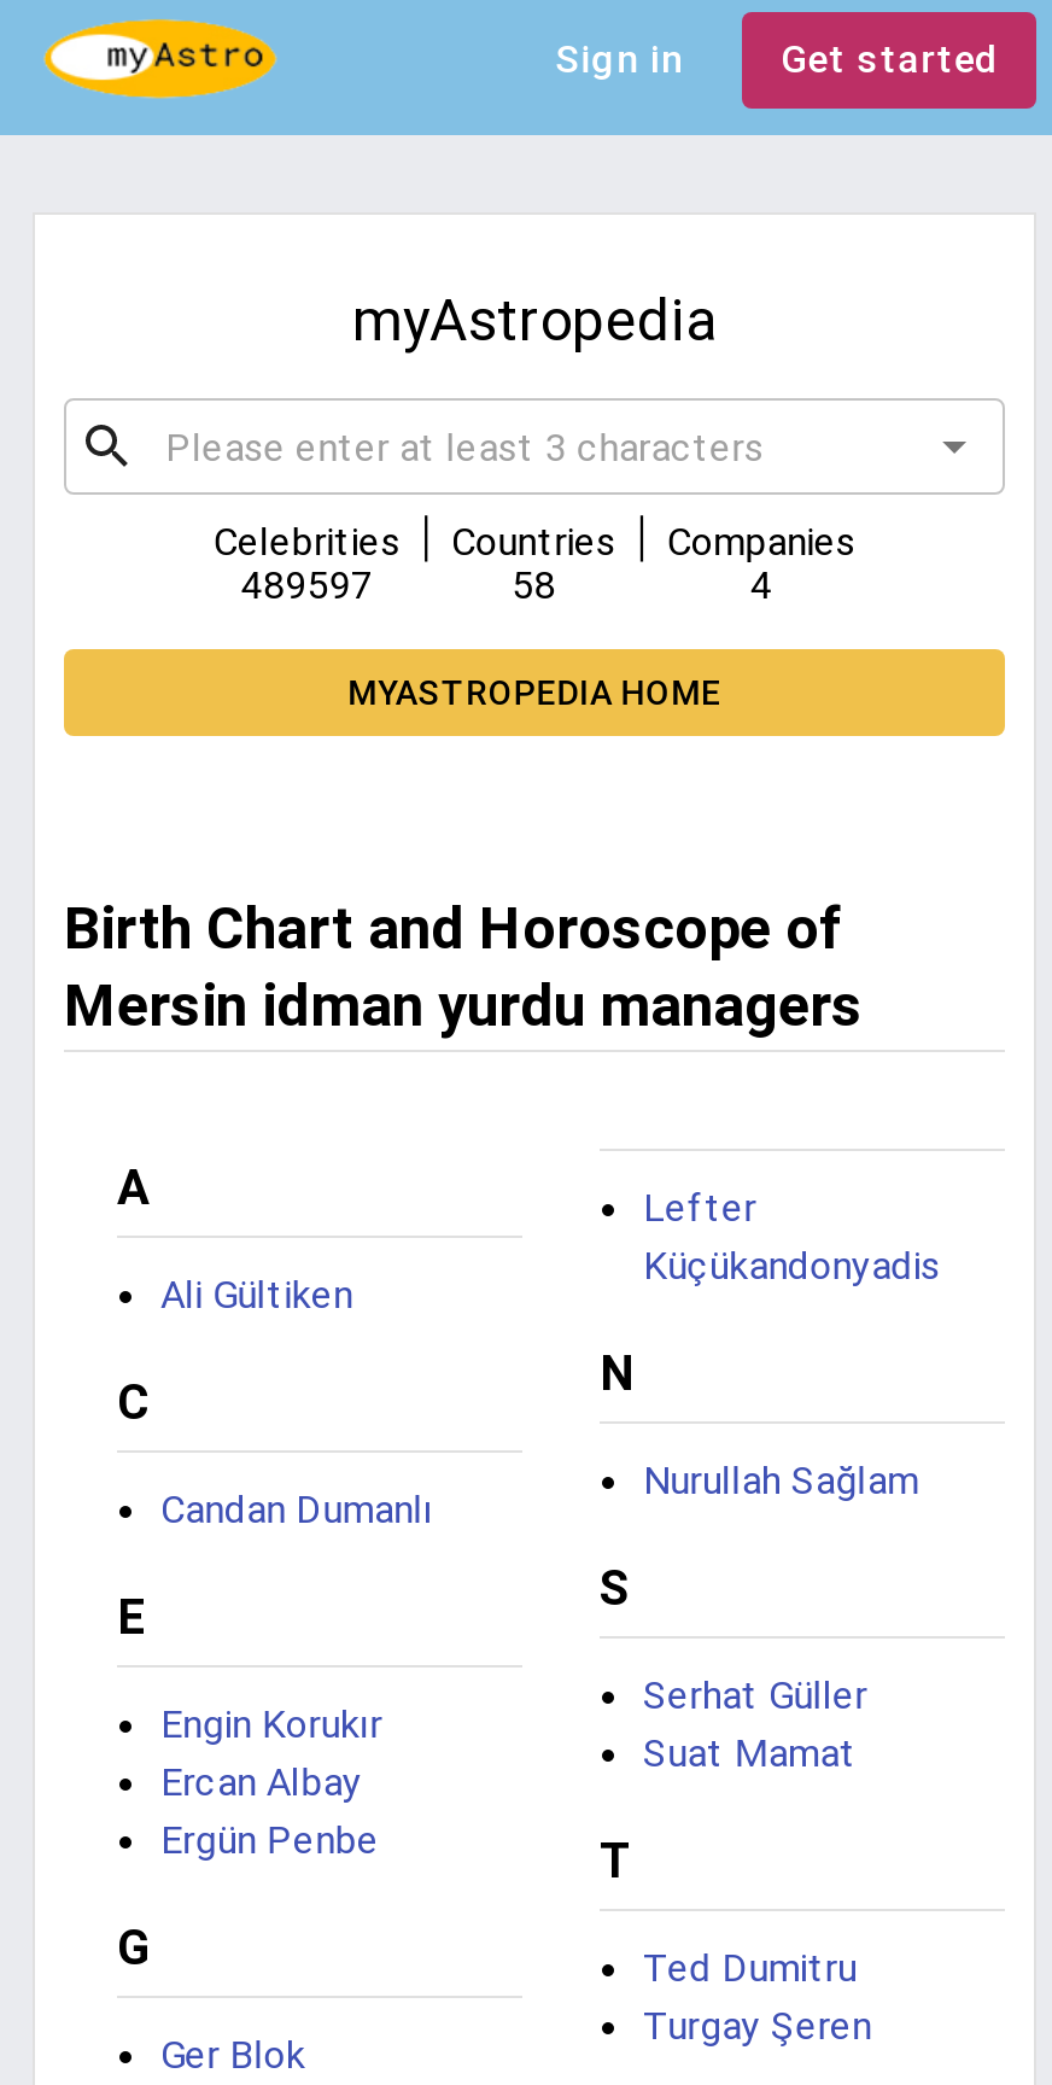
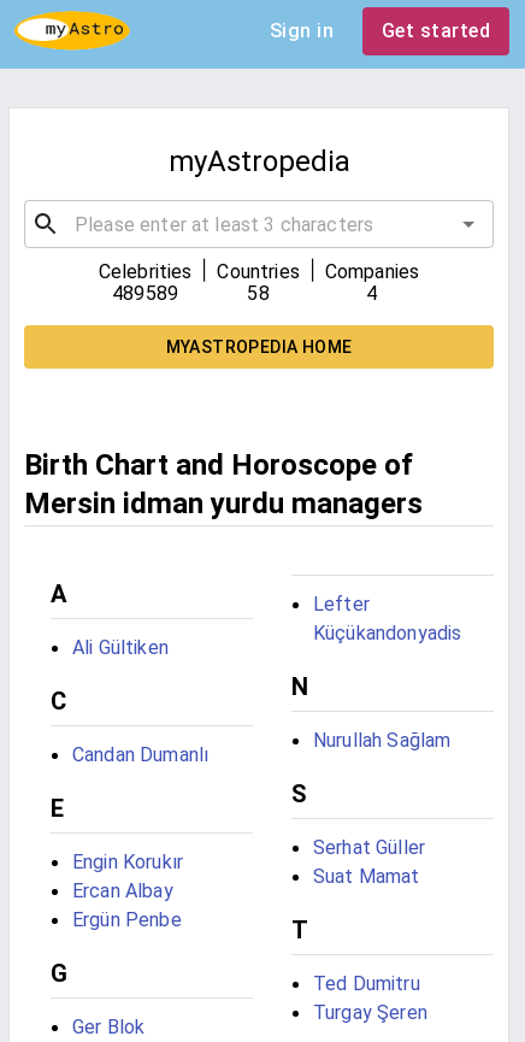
[241,563,373,609] 489597 -> [112,282,178,305] 489589

